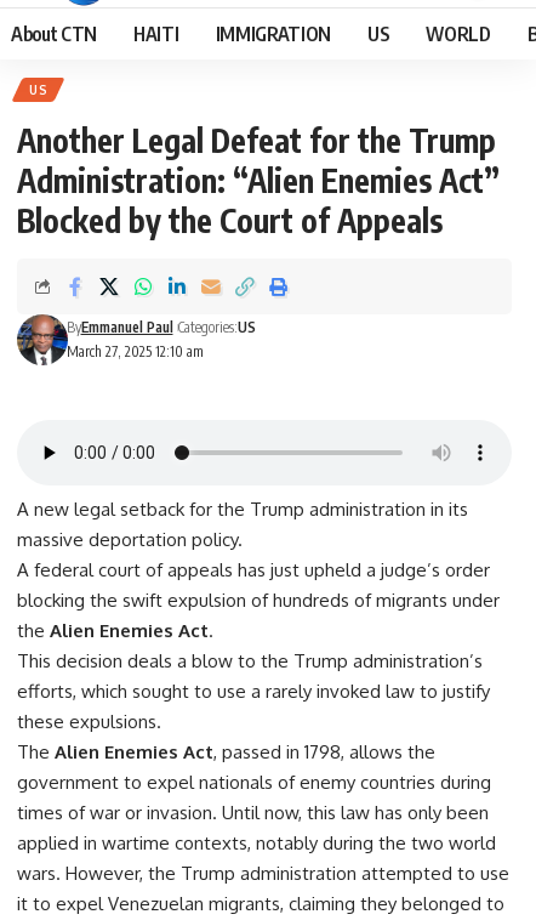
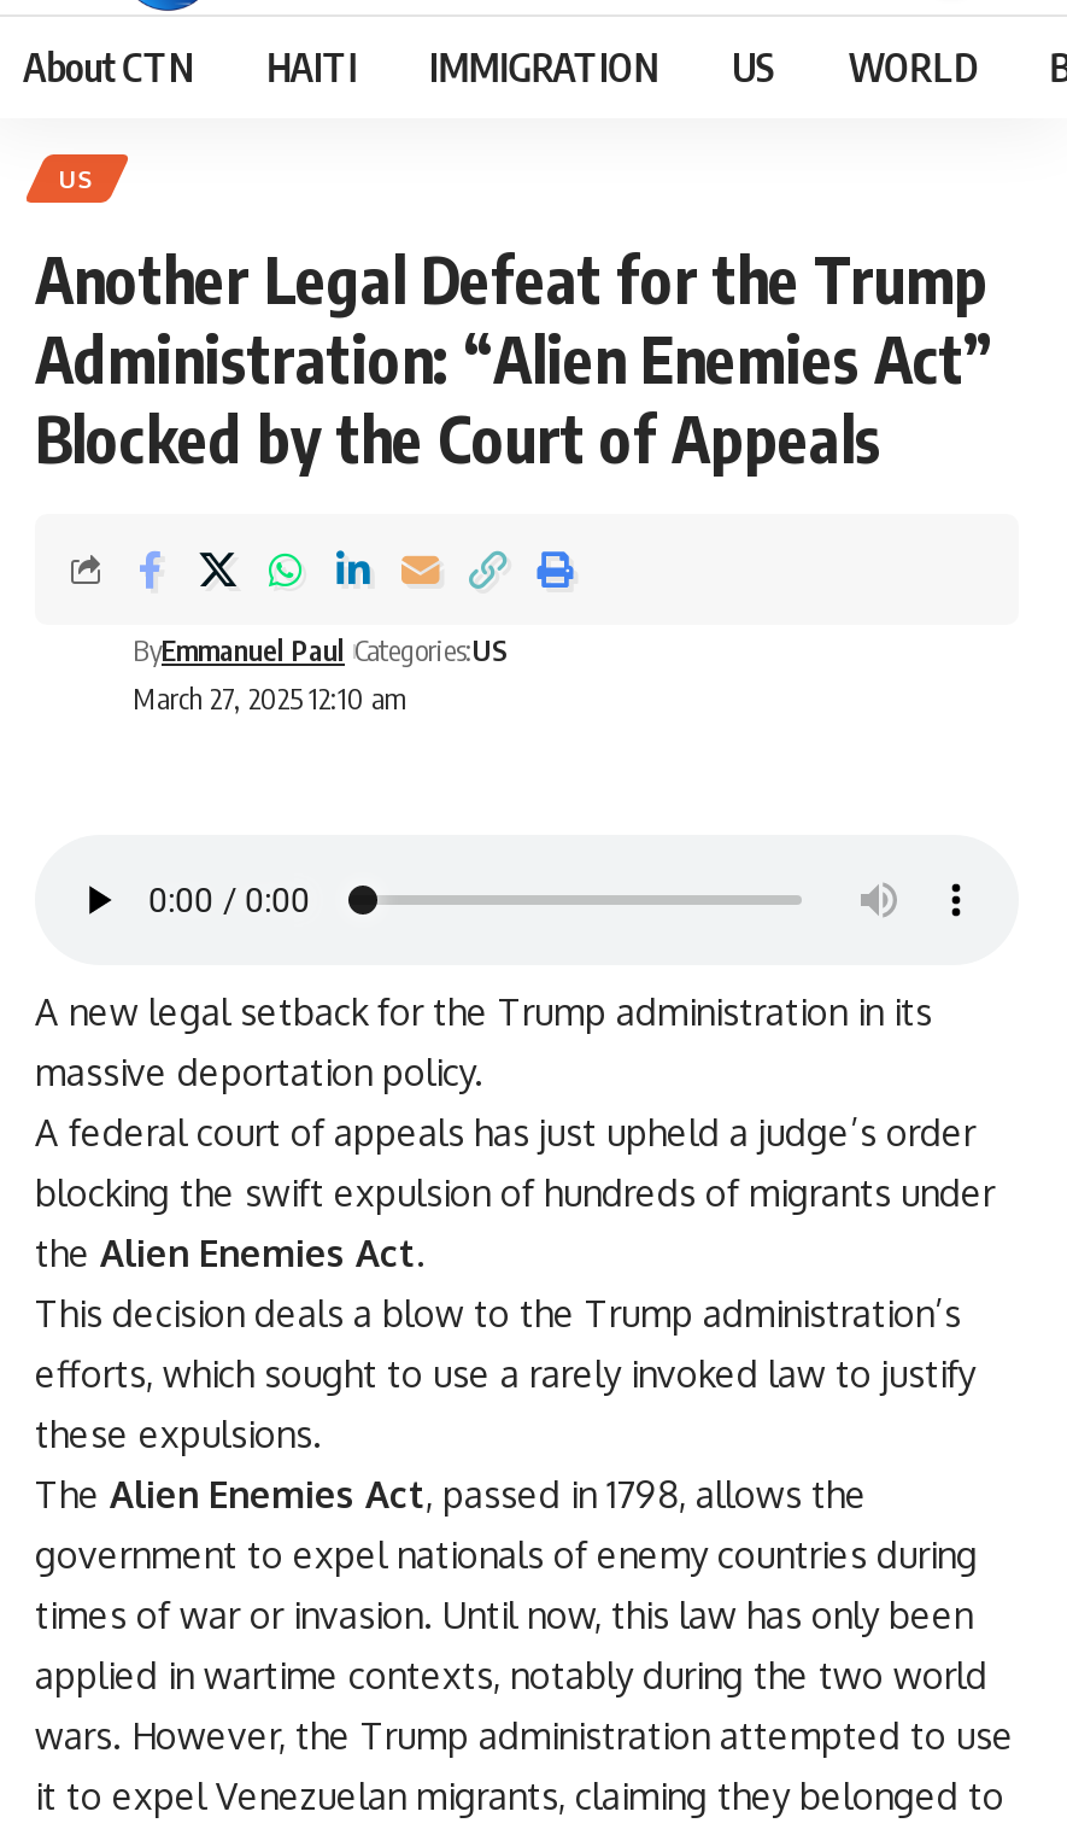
[16,313,62,367] [image] -> none

